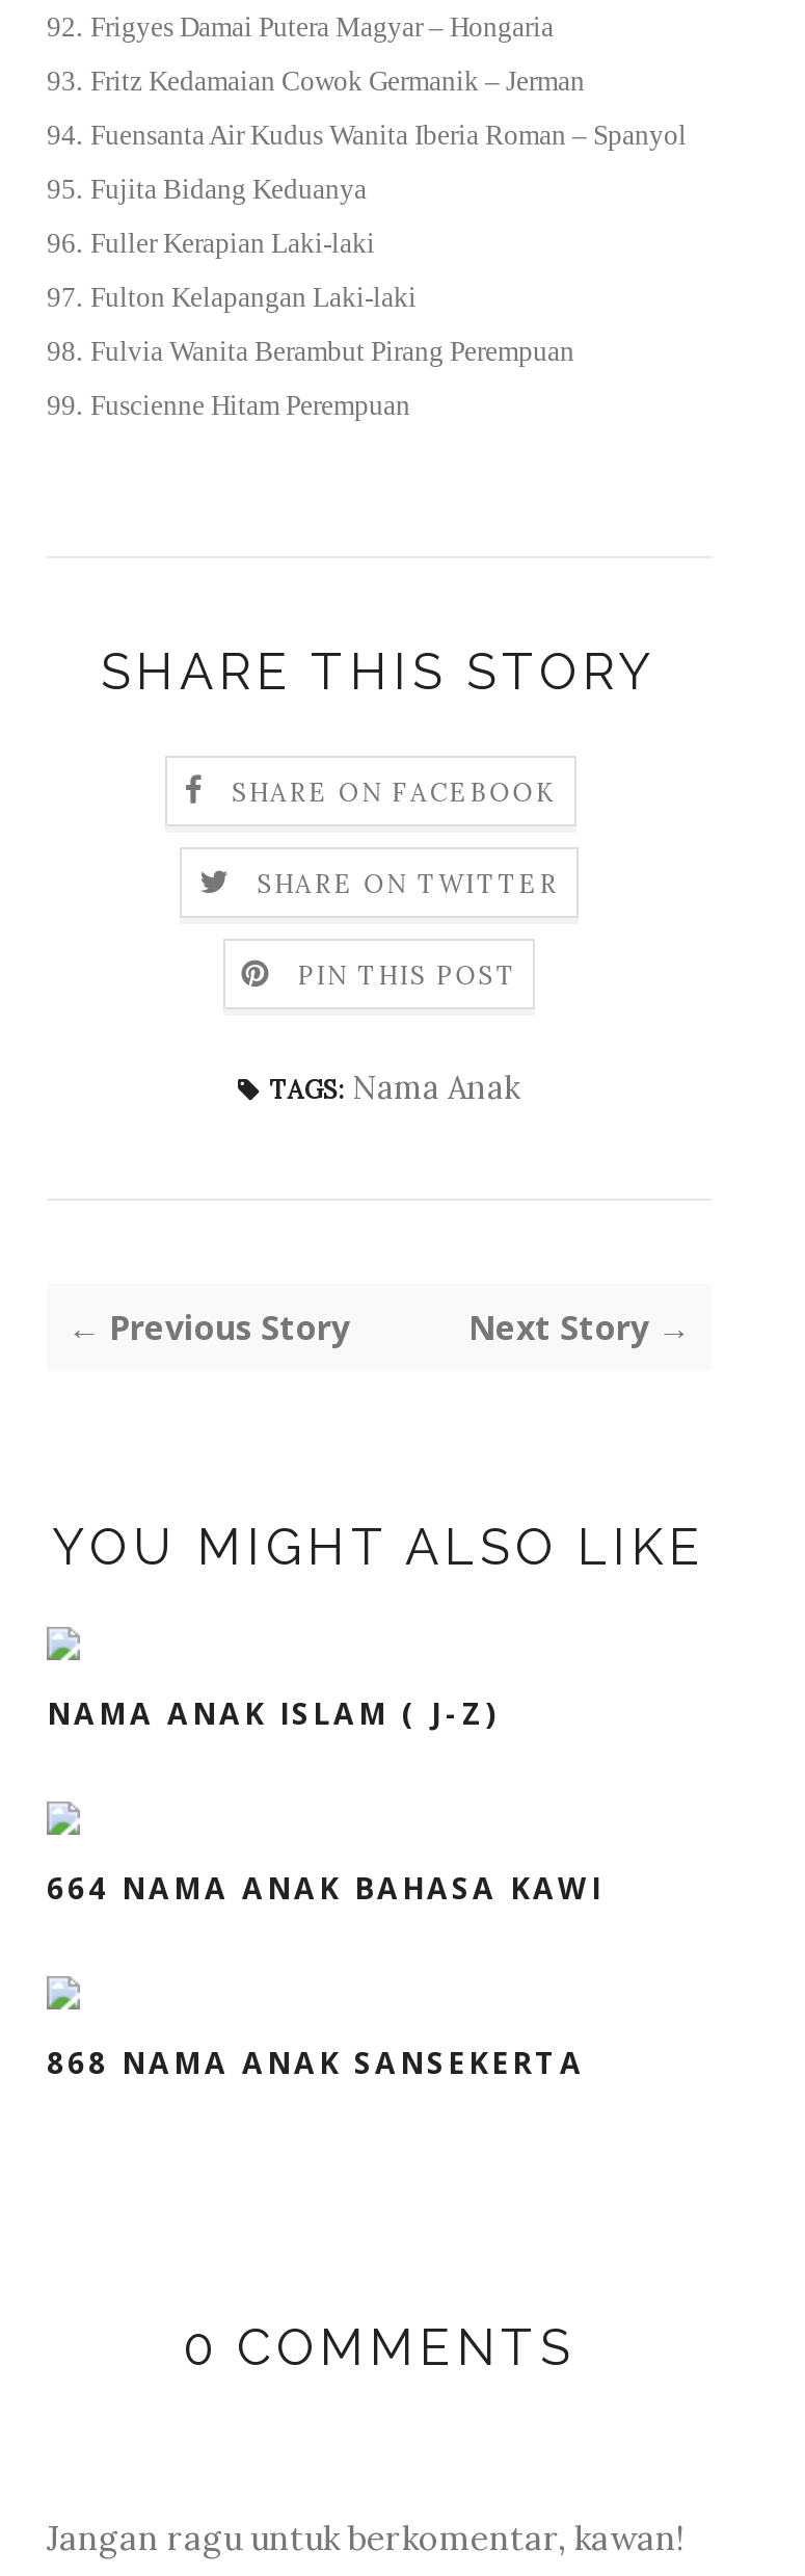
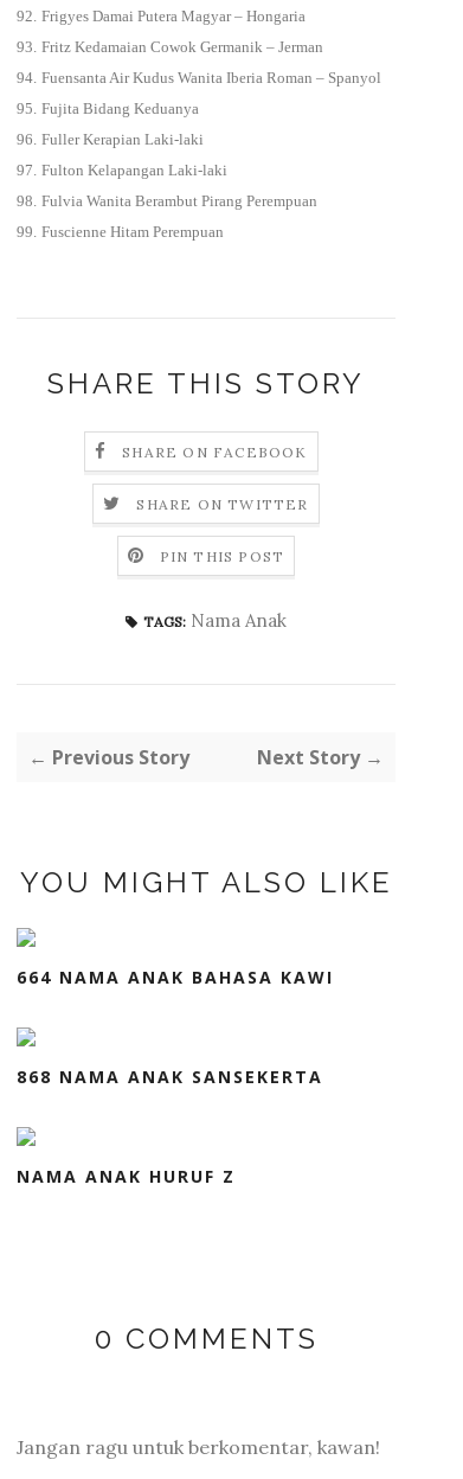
[47,1693,500,1733] NAMA ANAK ISLAM ( J-Z) -> none
moved [47,1868,603,2082] -> [17,966,334,1088]: 664 NAMA ANAK BAHASA KAWI | 868 NAMA ANAK SANSEKERTA
none -> [17,1165,236,1187] NAMA ANAK HURUF Z

